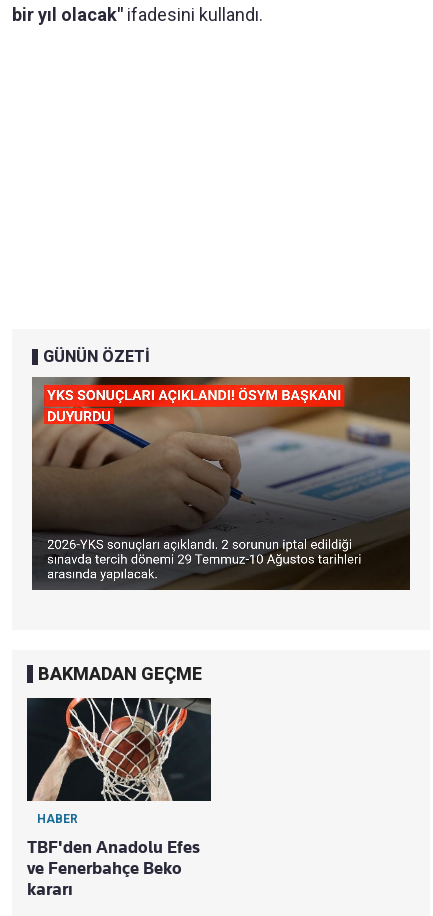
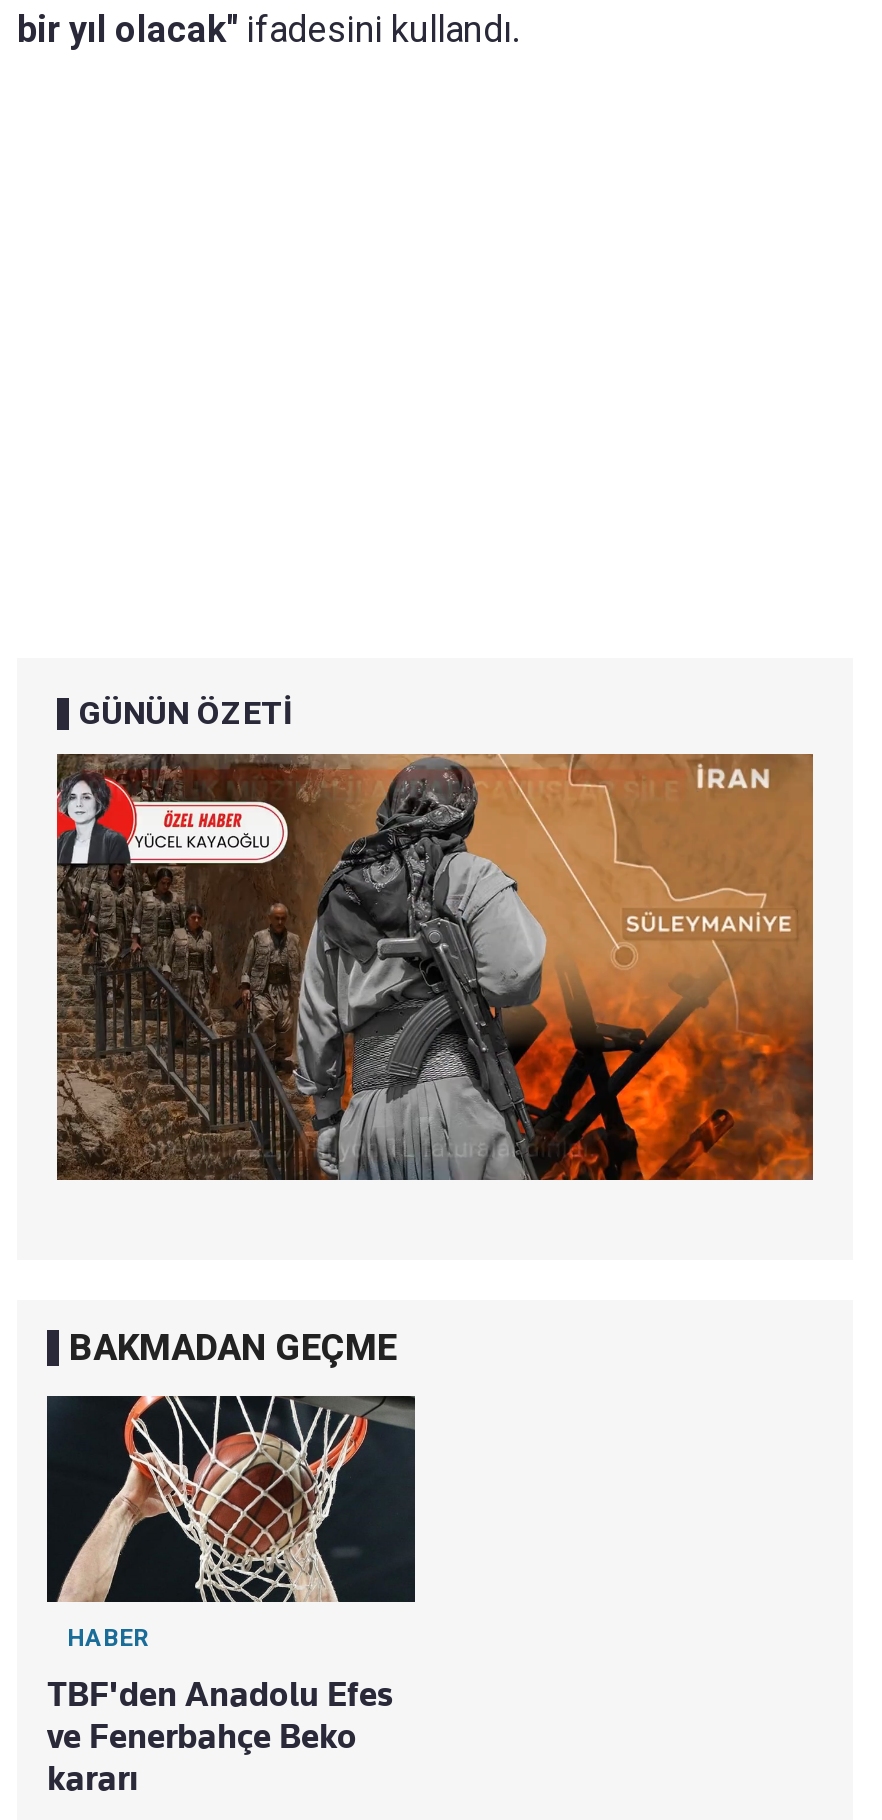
[31,376,411,591] [image] -> [55,752,815,1182] [image]

